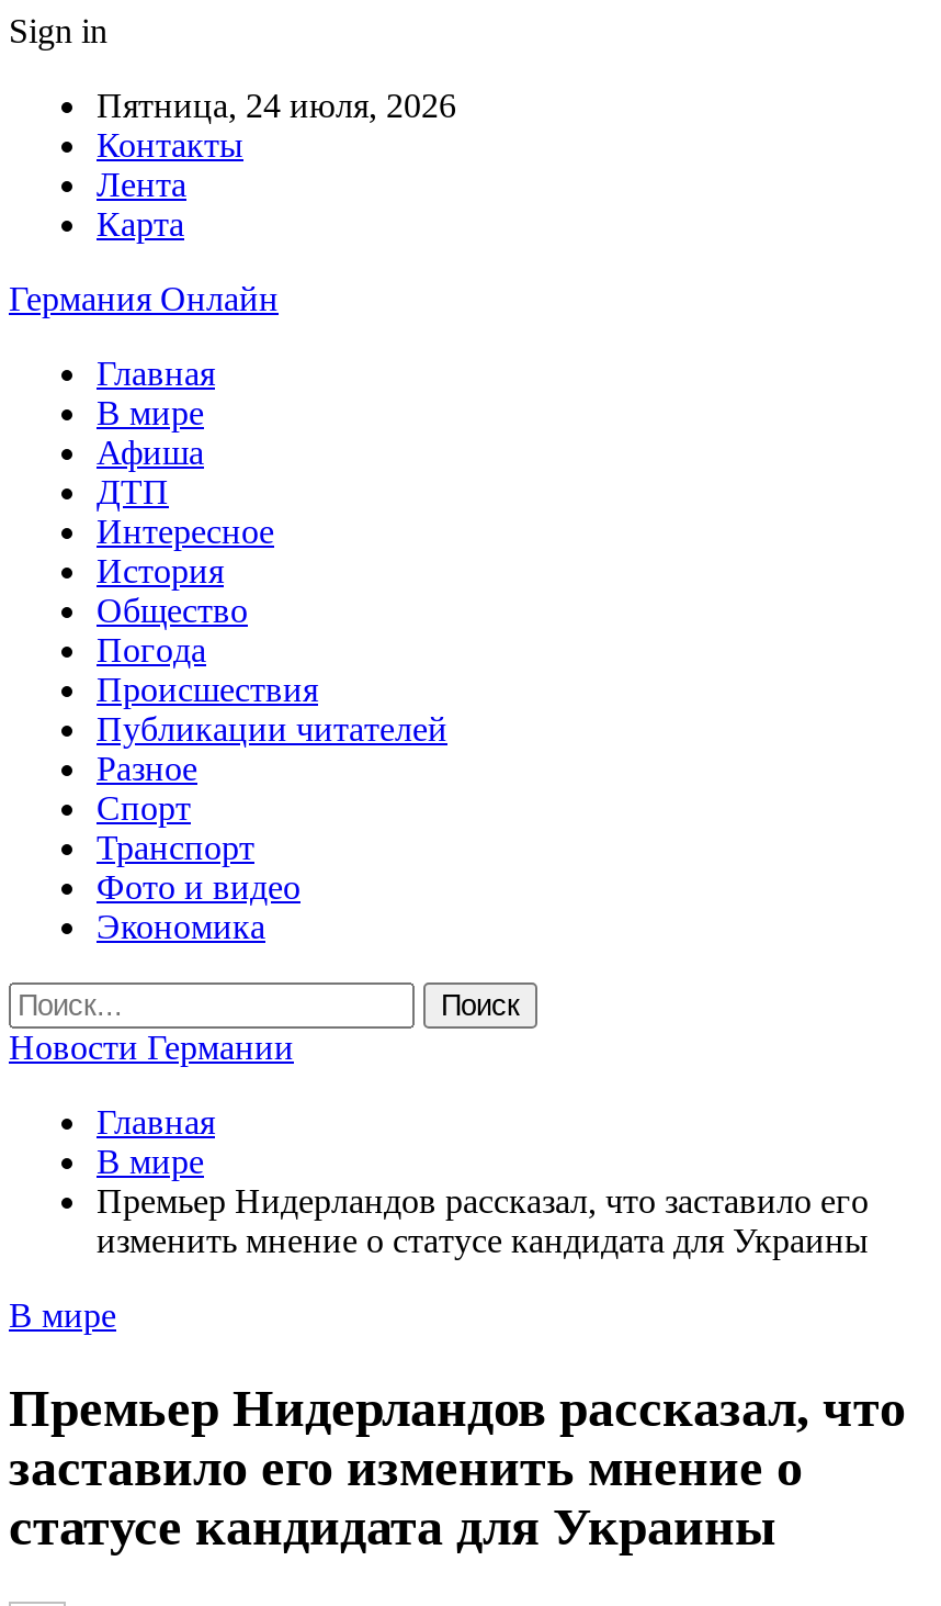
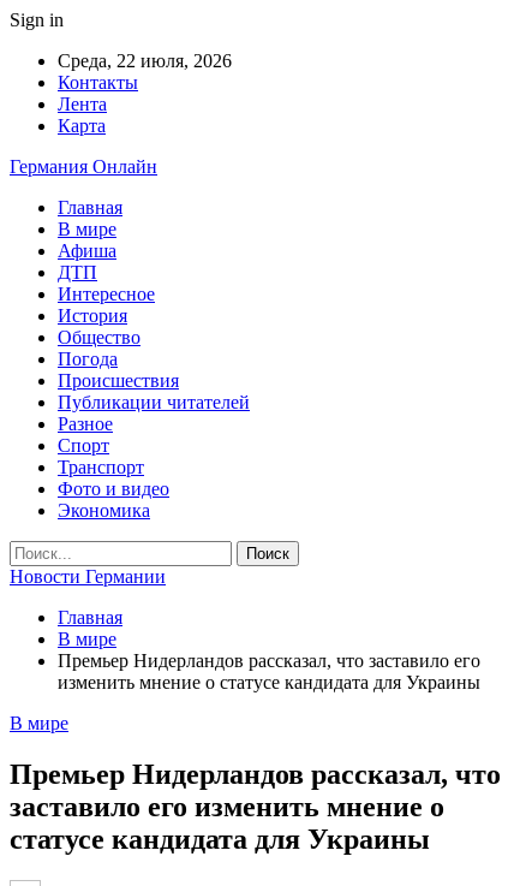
[97,87,456,124] Пятница, 24 июля, 2026 -> [58,50,232,71] Среда, 22 июля, 2026

